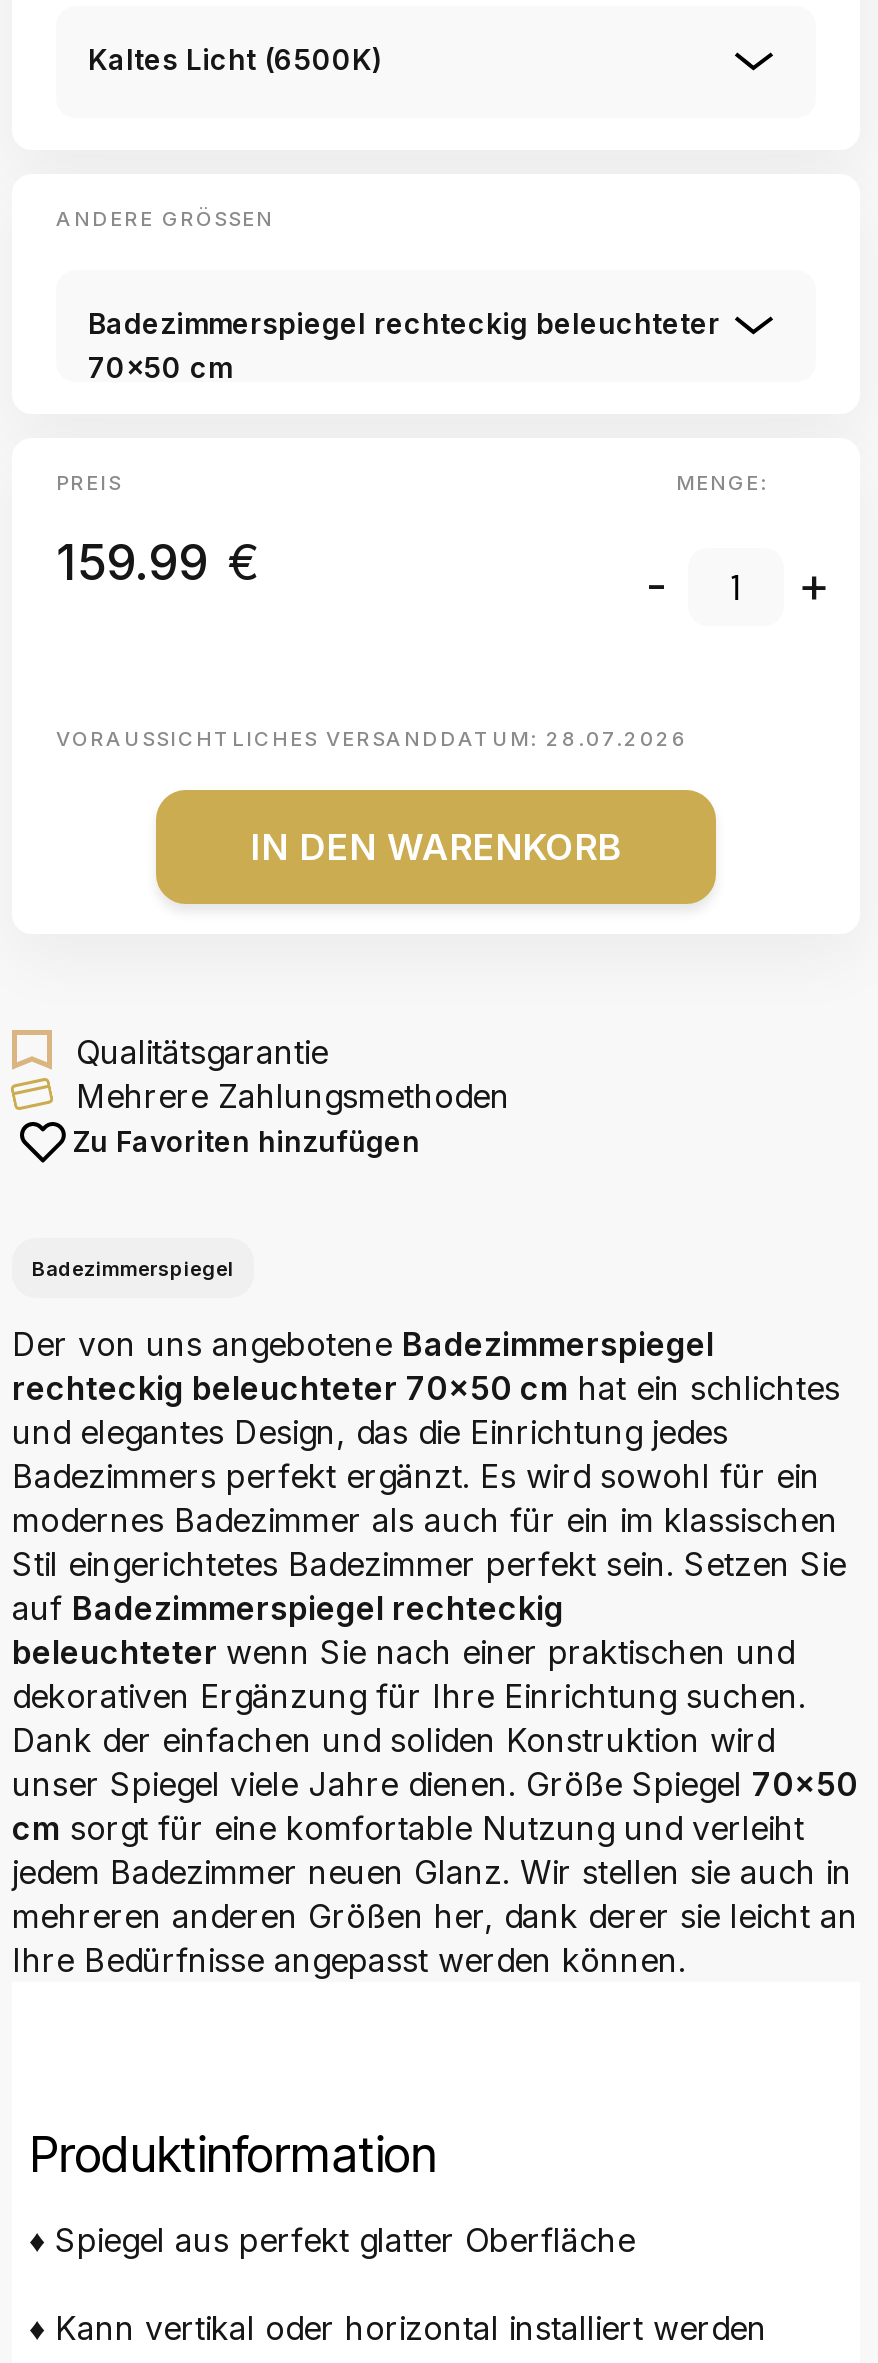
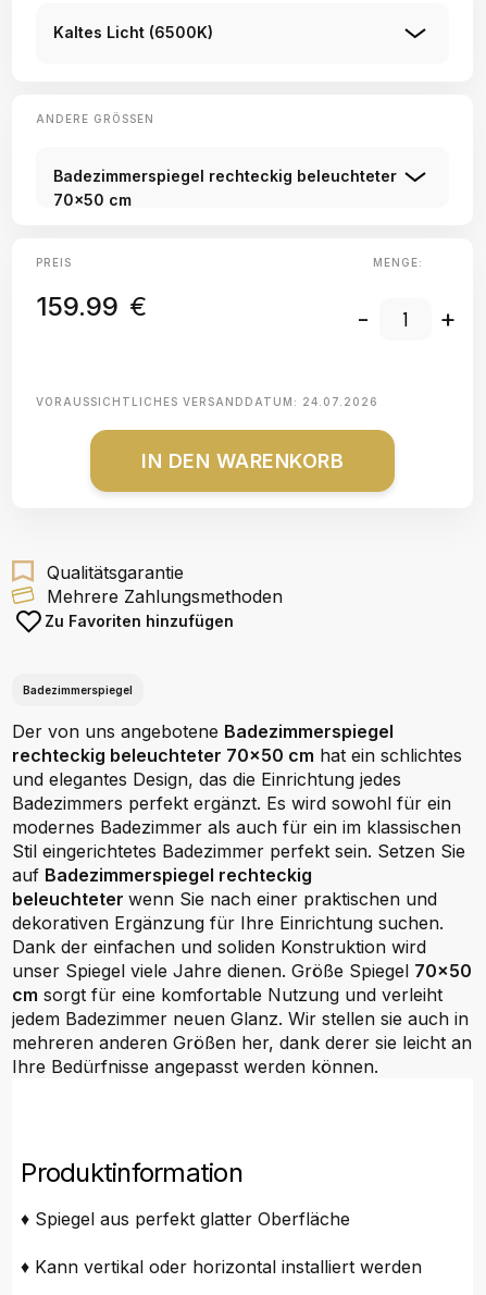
[56,726,688,750] VORAUSSICHTLICHES VERSANDDATUM: 28.07.2026 -> [36,395,378,408] VORAUSSICHTLICHES VERSANDDATUM: 24.07.2026

